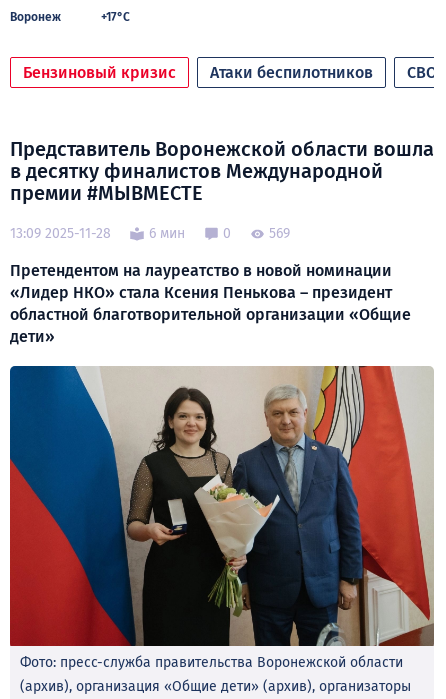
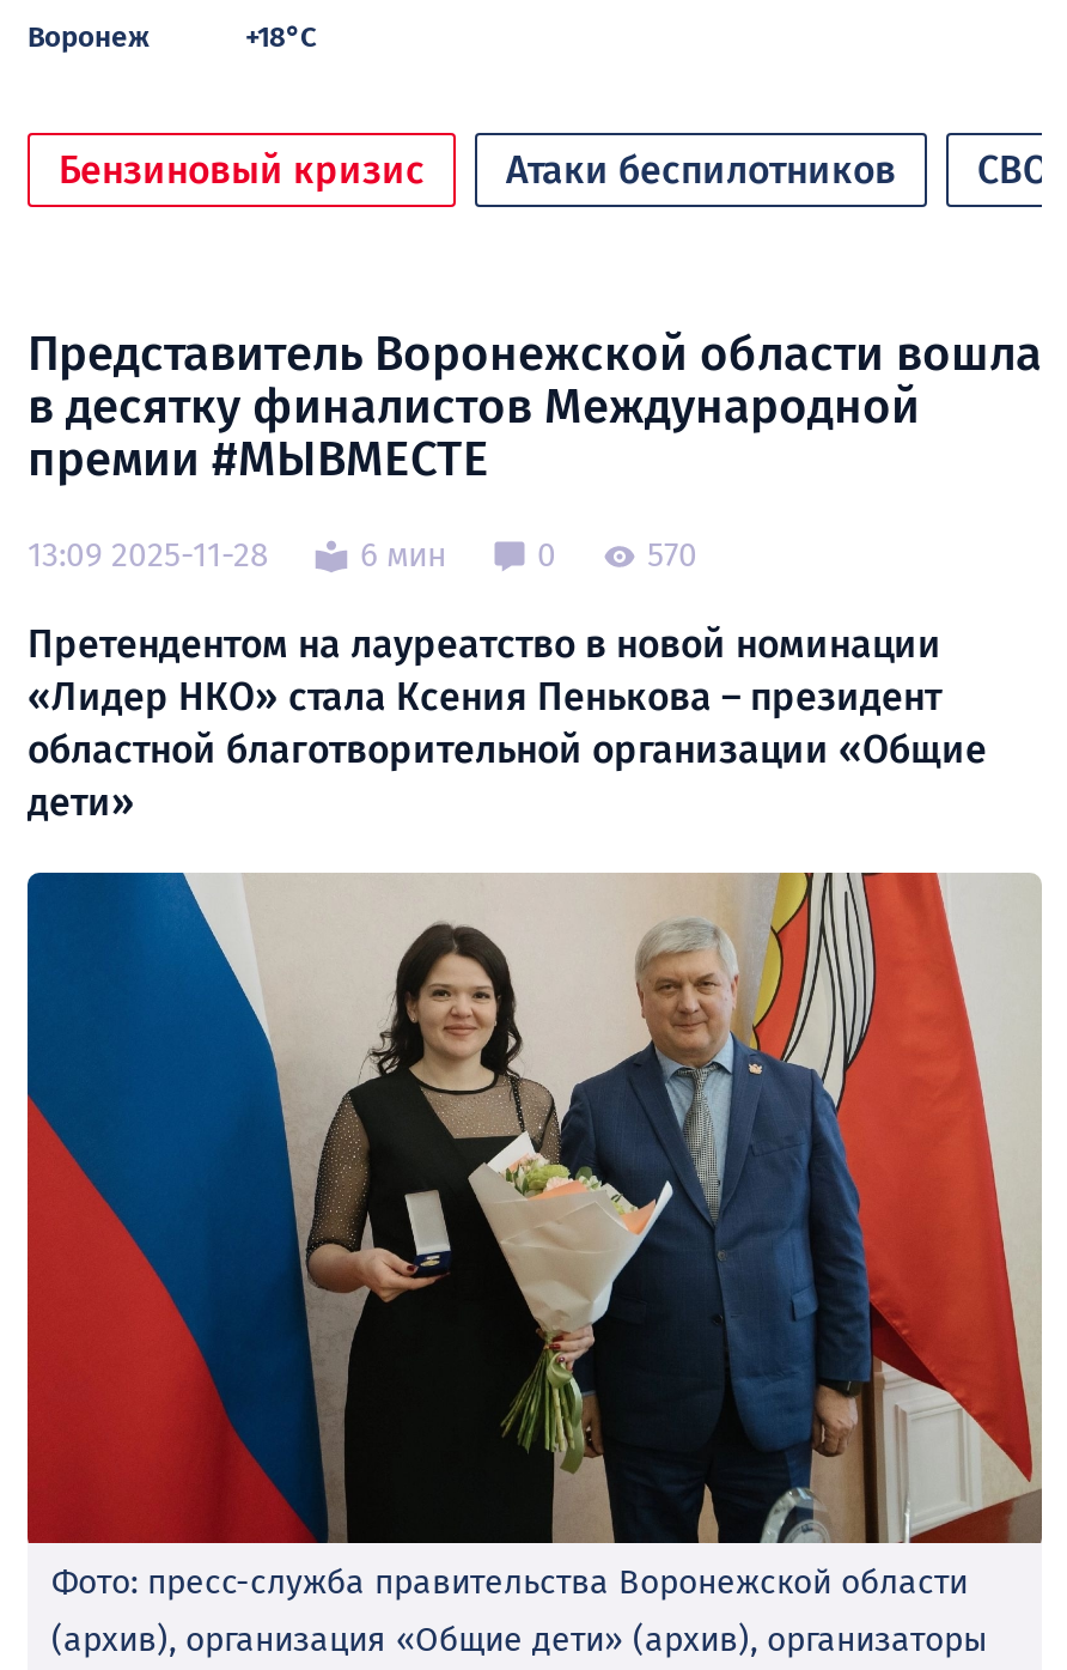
[101,10,130,24] +17°C -> [245,20,317,53] +18°C
[269,225,290,242] 569 -> [647,536,697,577] 570

